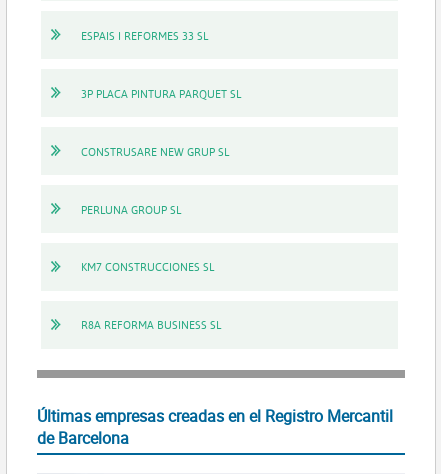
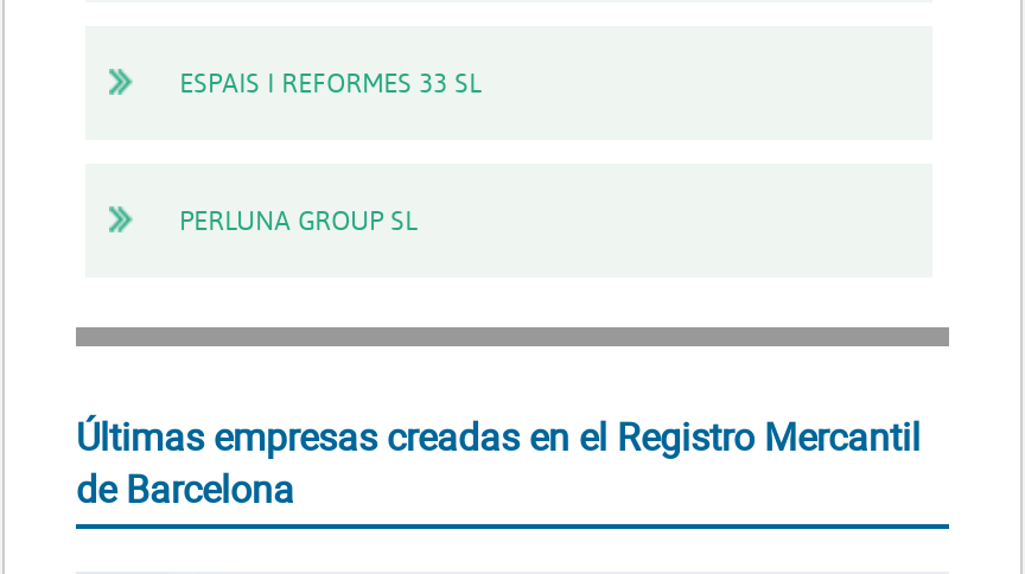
[81,86,241,101] 3P PLACA PINTURA PARQUET SL -> none
[81,144,229,159] CONSTRUSARE NEW GRUP SL -> none
[81,259,214,274] KM7 CONSTRUCCIONES SL -> none
[81,317,221,332] R8A REFORMA BUSINESS SL -> none

